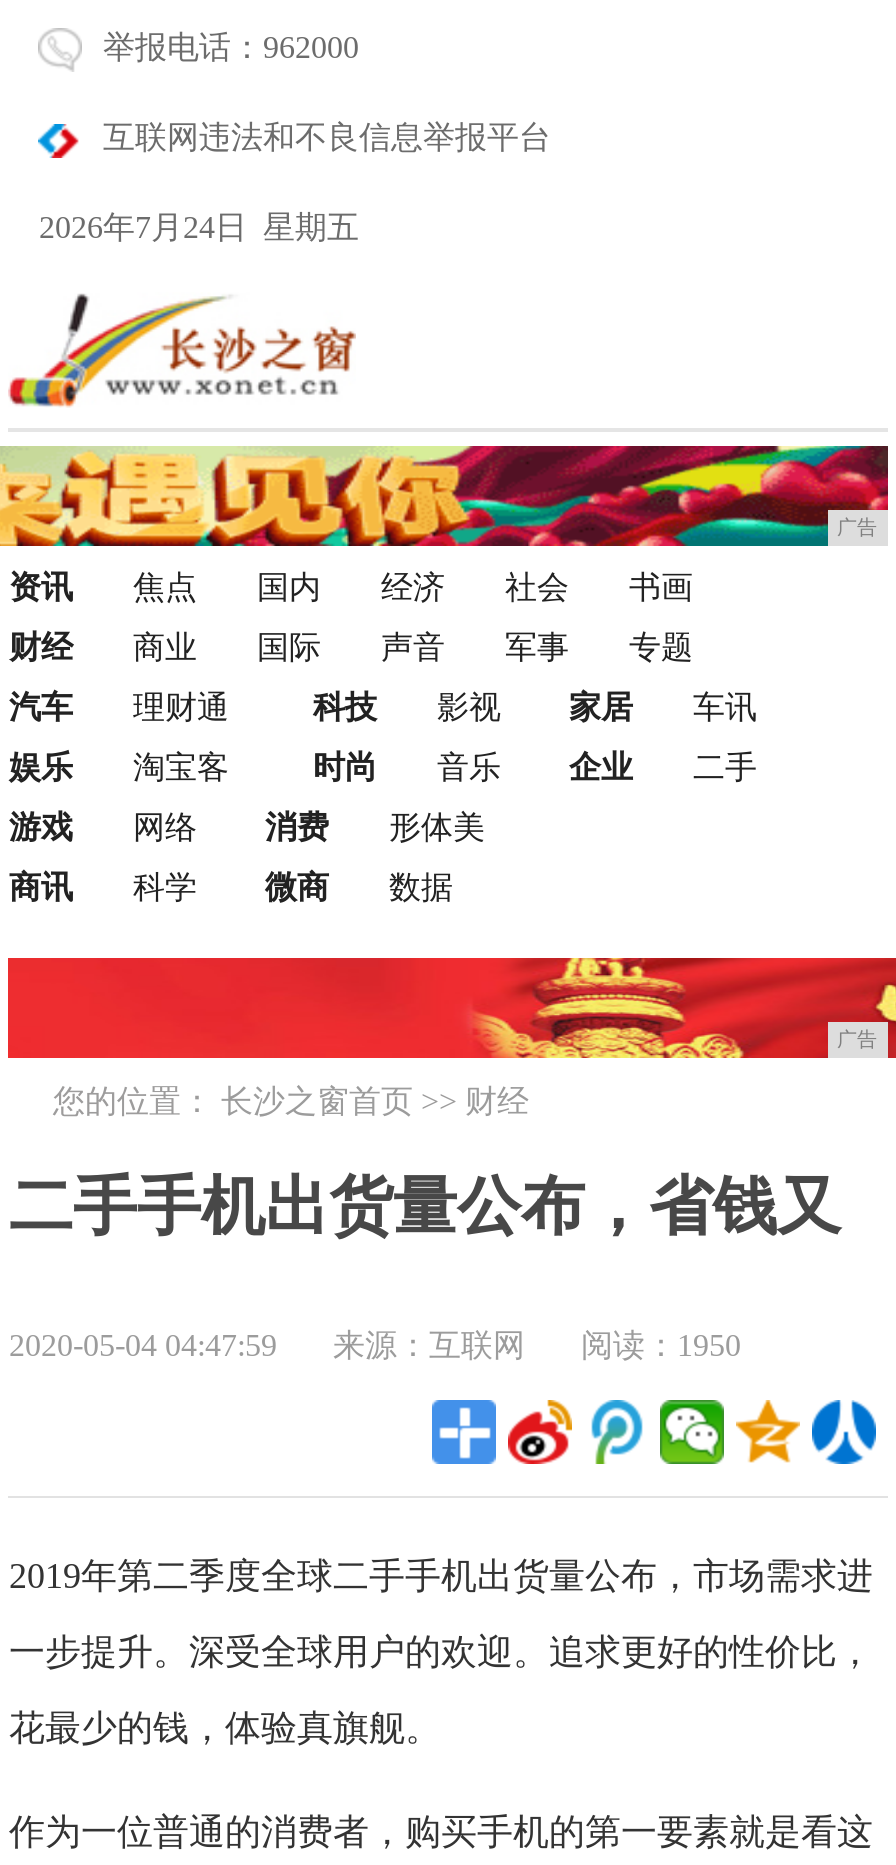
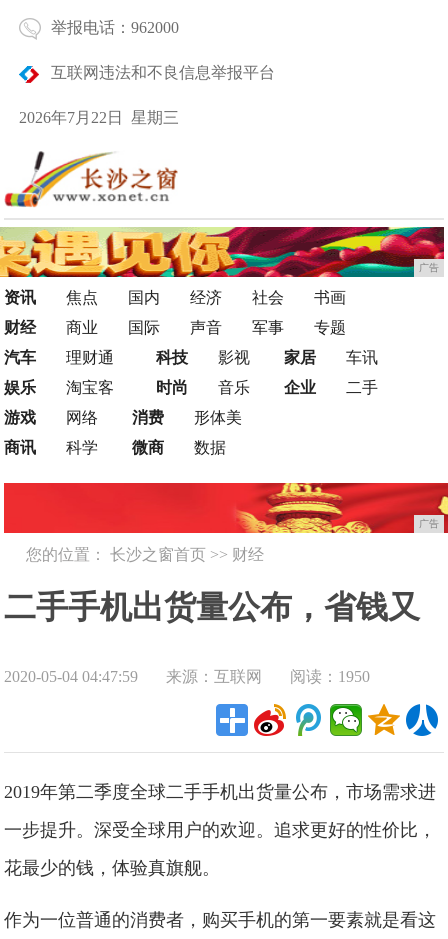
[39,210,359,244] 2026年7月24日 星期五 -> [19,109,179,126] 2026年7月22日 星期三

